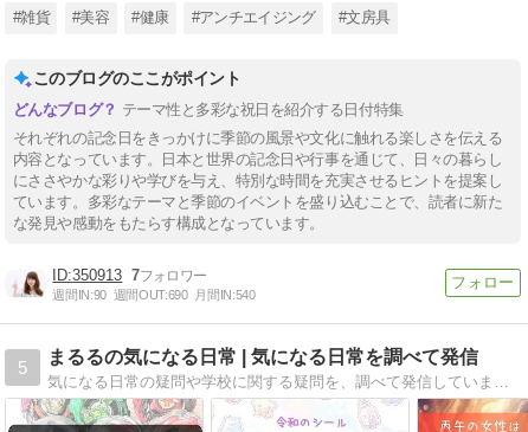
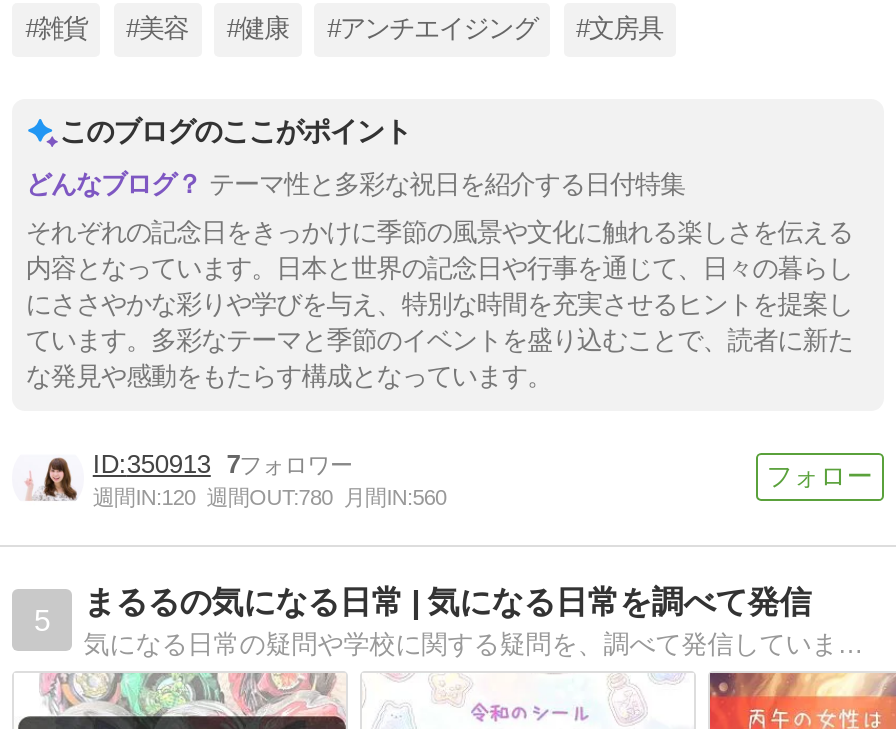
[53,287,255,302] 週間IN:90 週間OUT:690 月間IN:540 -> [93,485,446,509] 週間IN:120 週間OUT:780 月間IN:560

